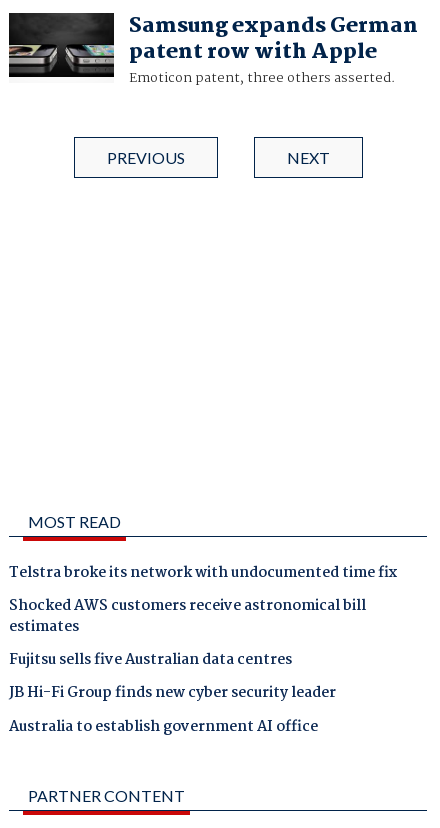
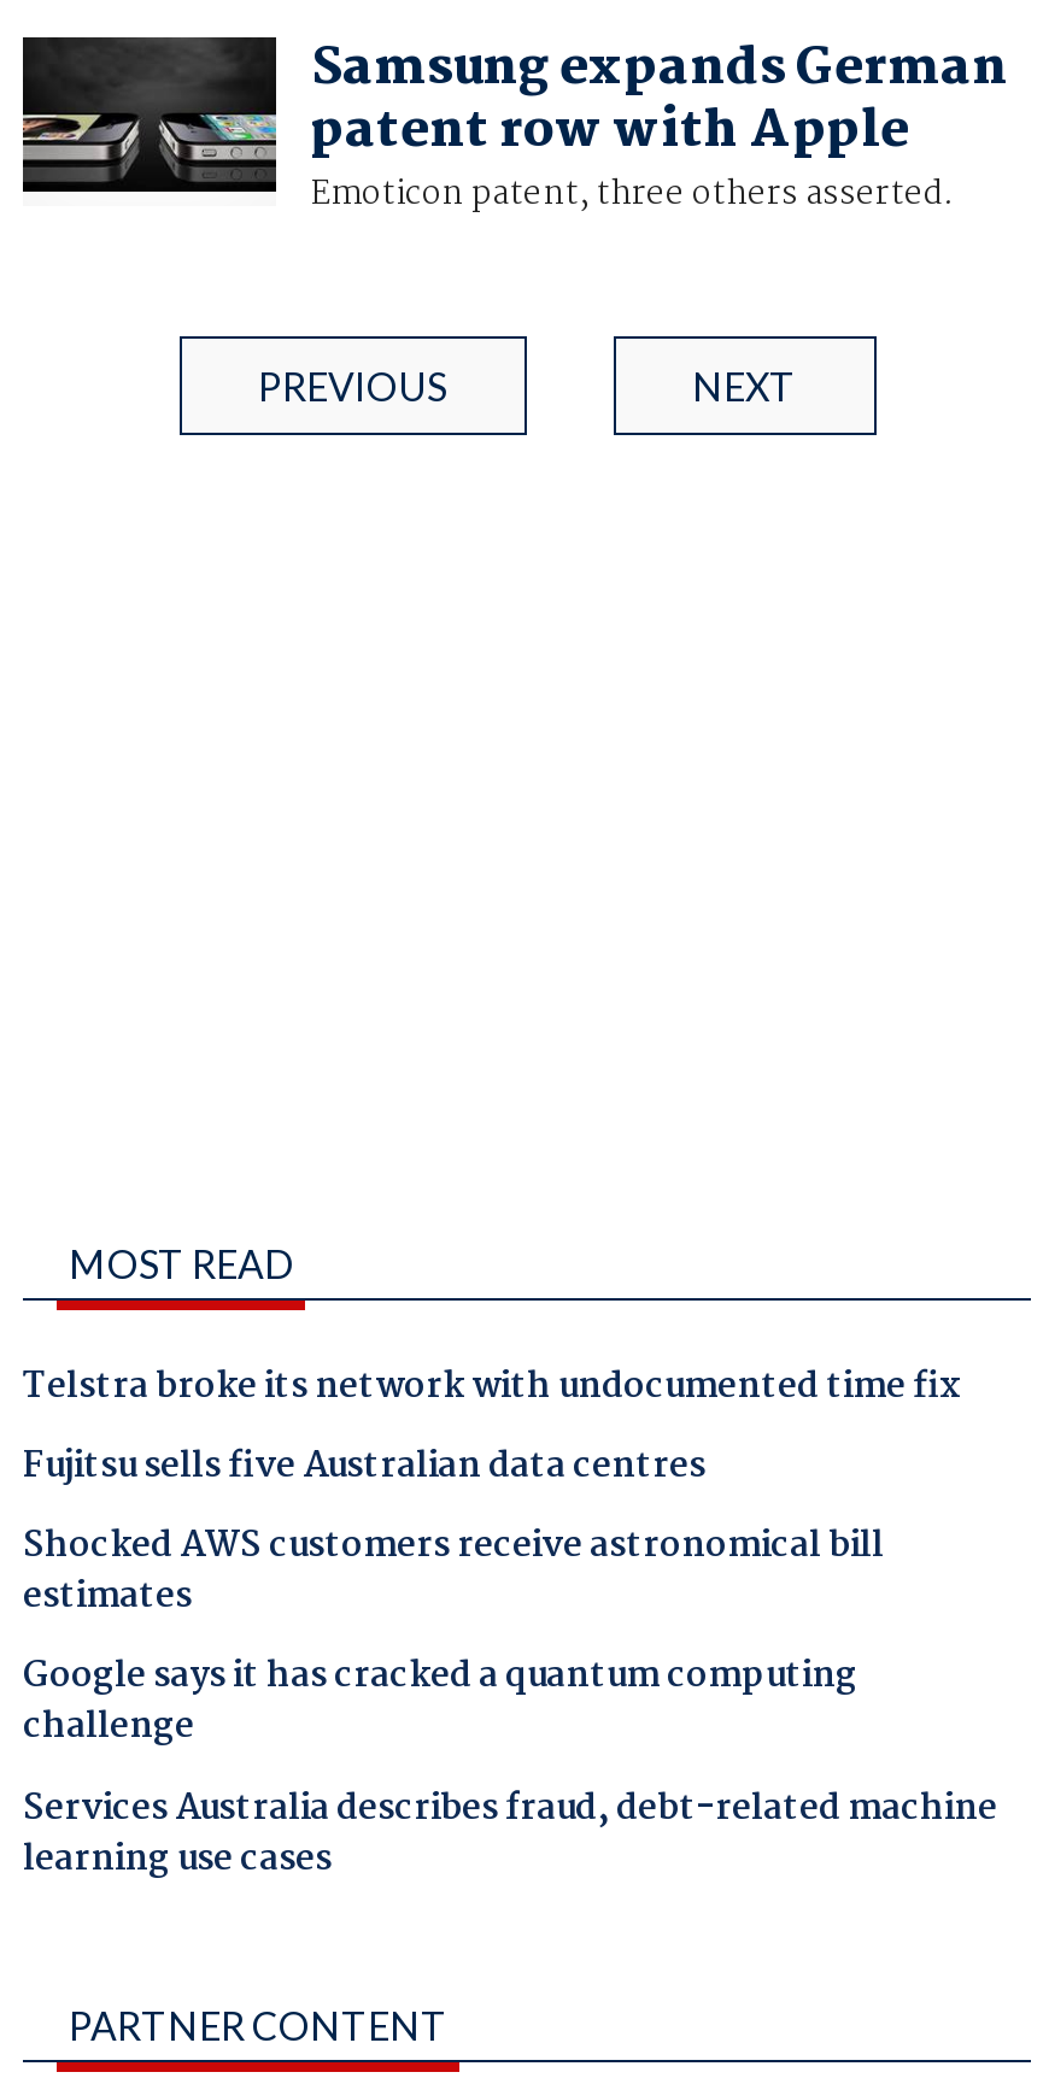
moved [9,648,292,672] -> [23,1437,705,1495]: Fujitsu sells five Australian data centres
[9,681,336,738] JB Hi-Fi Group finds new cyber security leader | Australia to establish government AI office -> [23,1648,997,1888] Google says it has cracked a quantum computing | challenge | Services Australia describes fraud, debt-related machine | learning use cases

